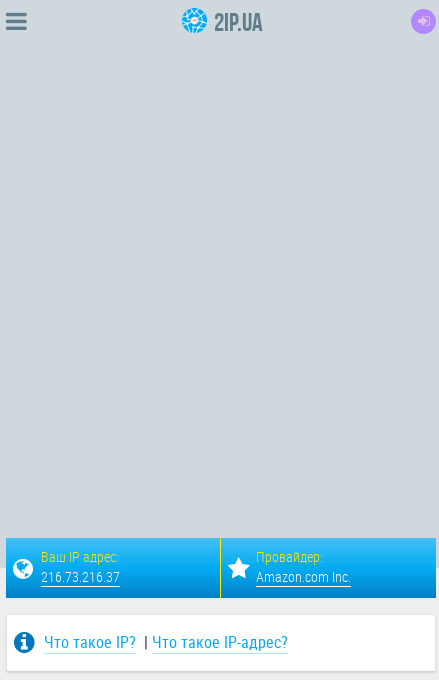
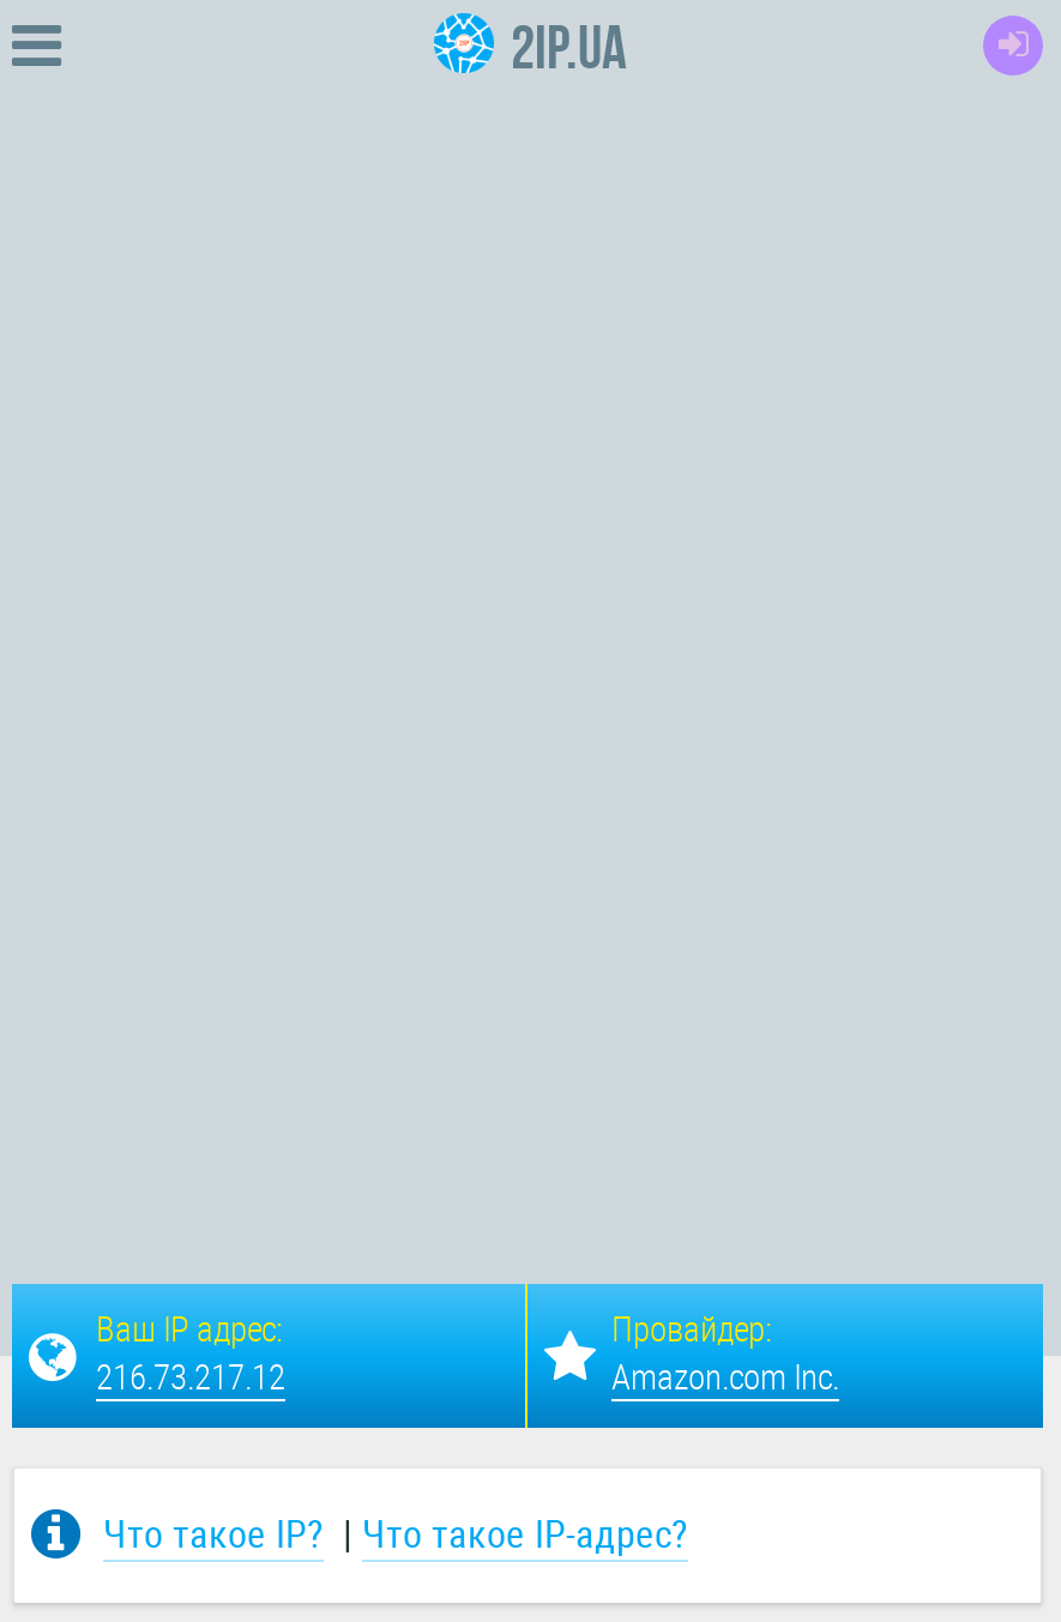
[41,567,120,586] 216.73.216.37 -> [96,1354,285,1400] 216.73.217.12

